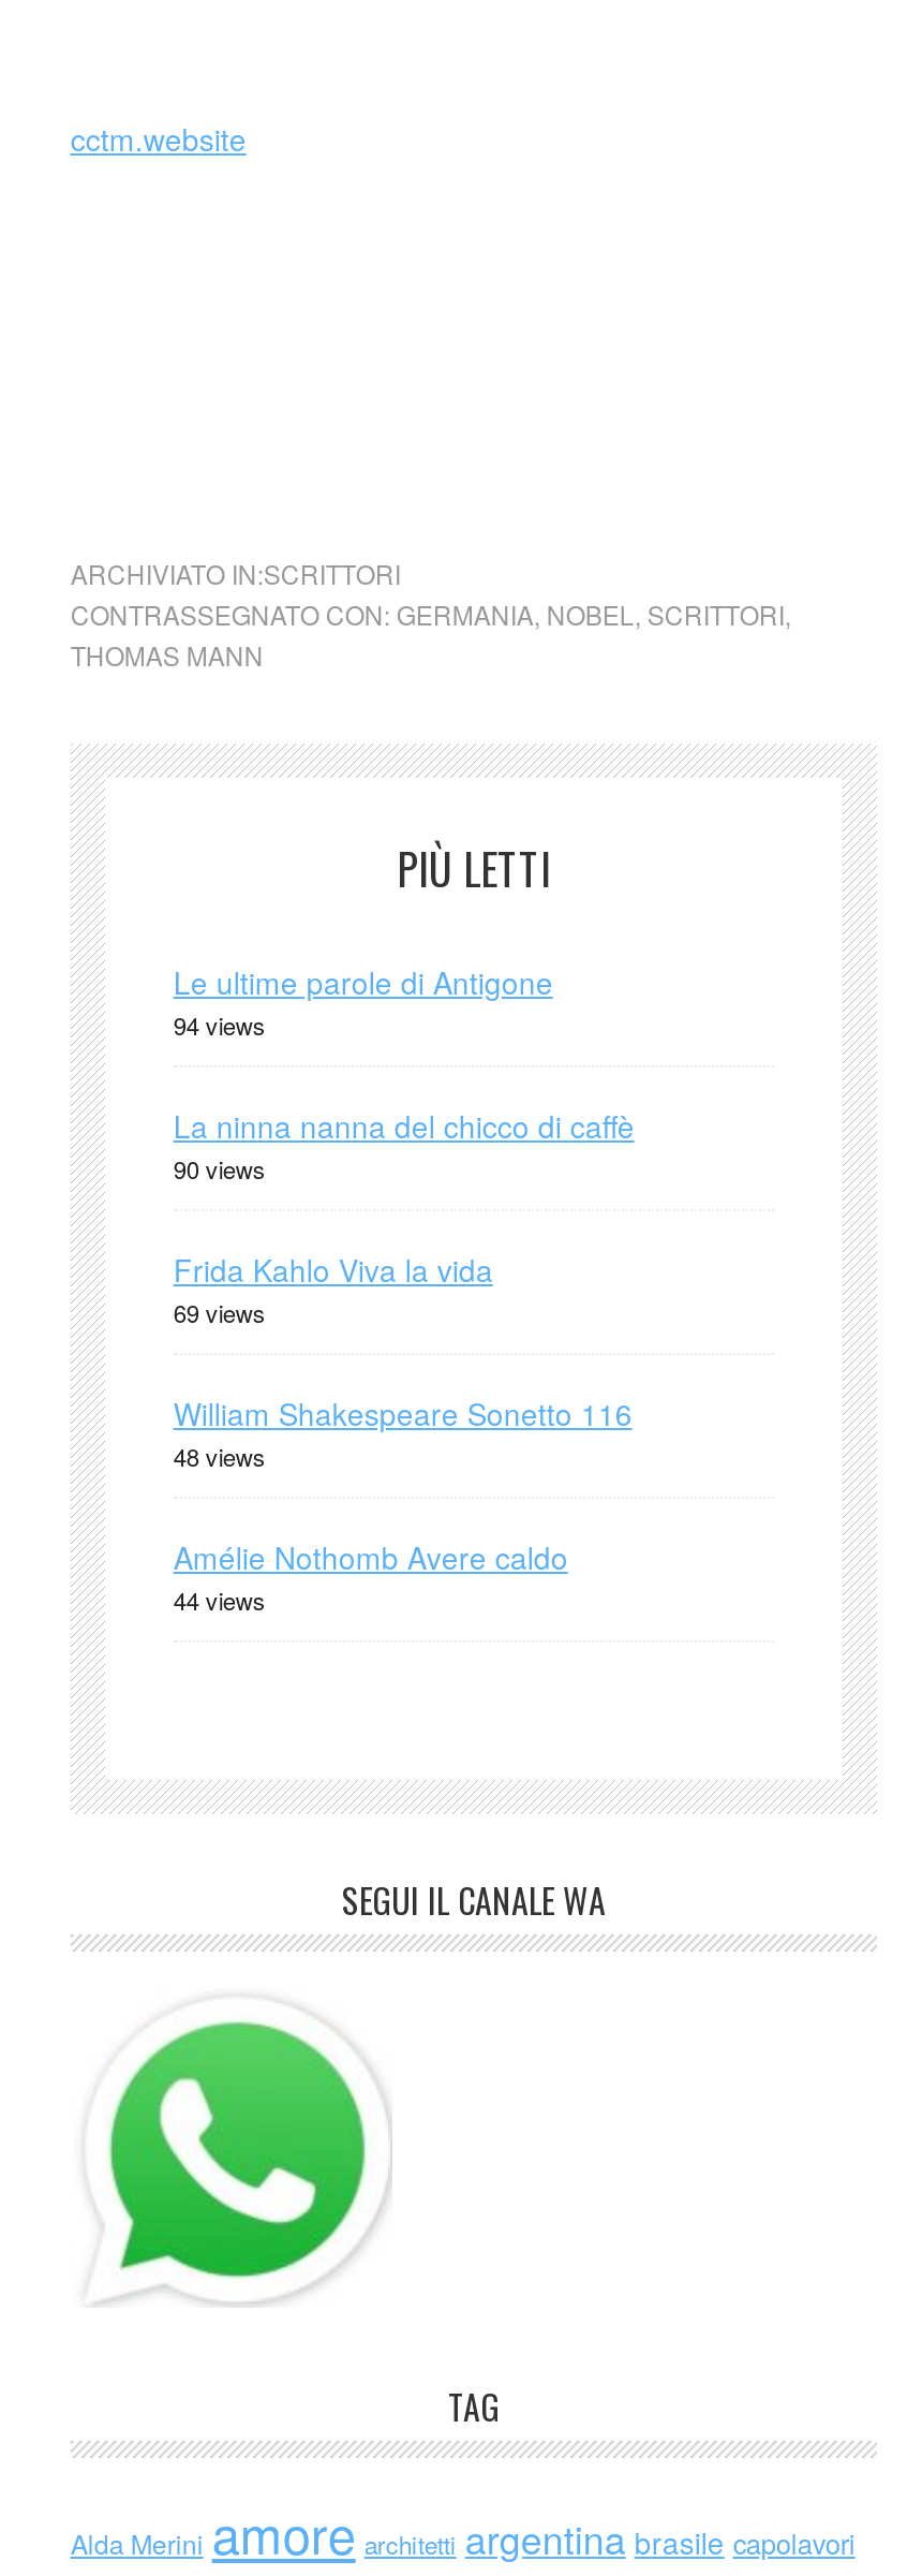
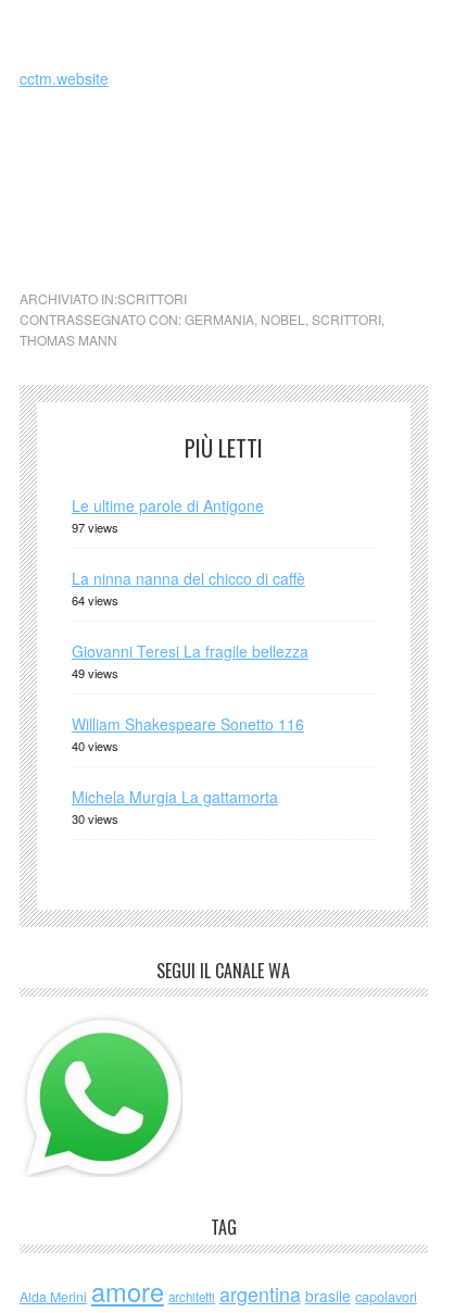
[173,1007,265,1041] 94 views -> [71,518,118,536] 97 views
[173,1151,265,1185] 90 views -> [71,591,118,608] 64 views
[173,1247,493,1329] Frida Kahlo Viva la vida | 69 views -> [71,640,308,681] Giovanni Teresi La fragile bellezza | 49 views
[173,1438,265,1473] 48 views -> [71,737,118,754] 40 views
[173,1535,568,1616] Amélie Nothomb Avere caldo | 44 views -> [71,786,278,827] Michela Murgia La gattamorta | 30 views

